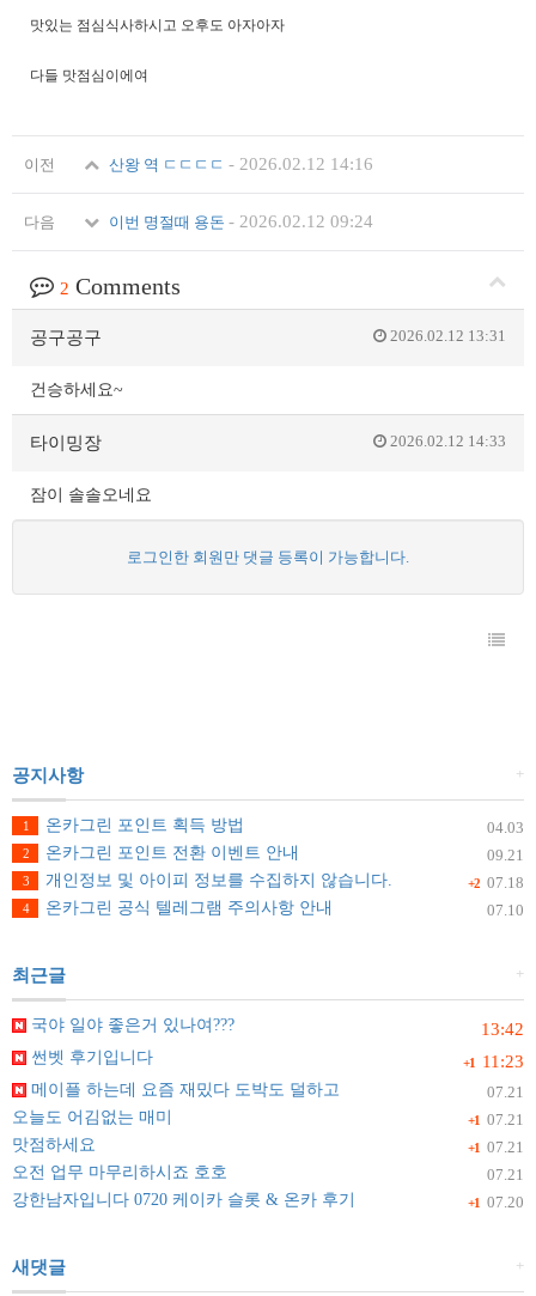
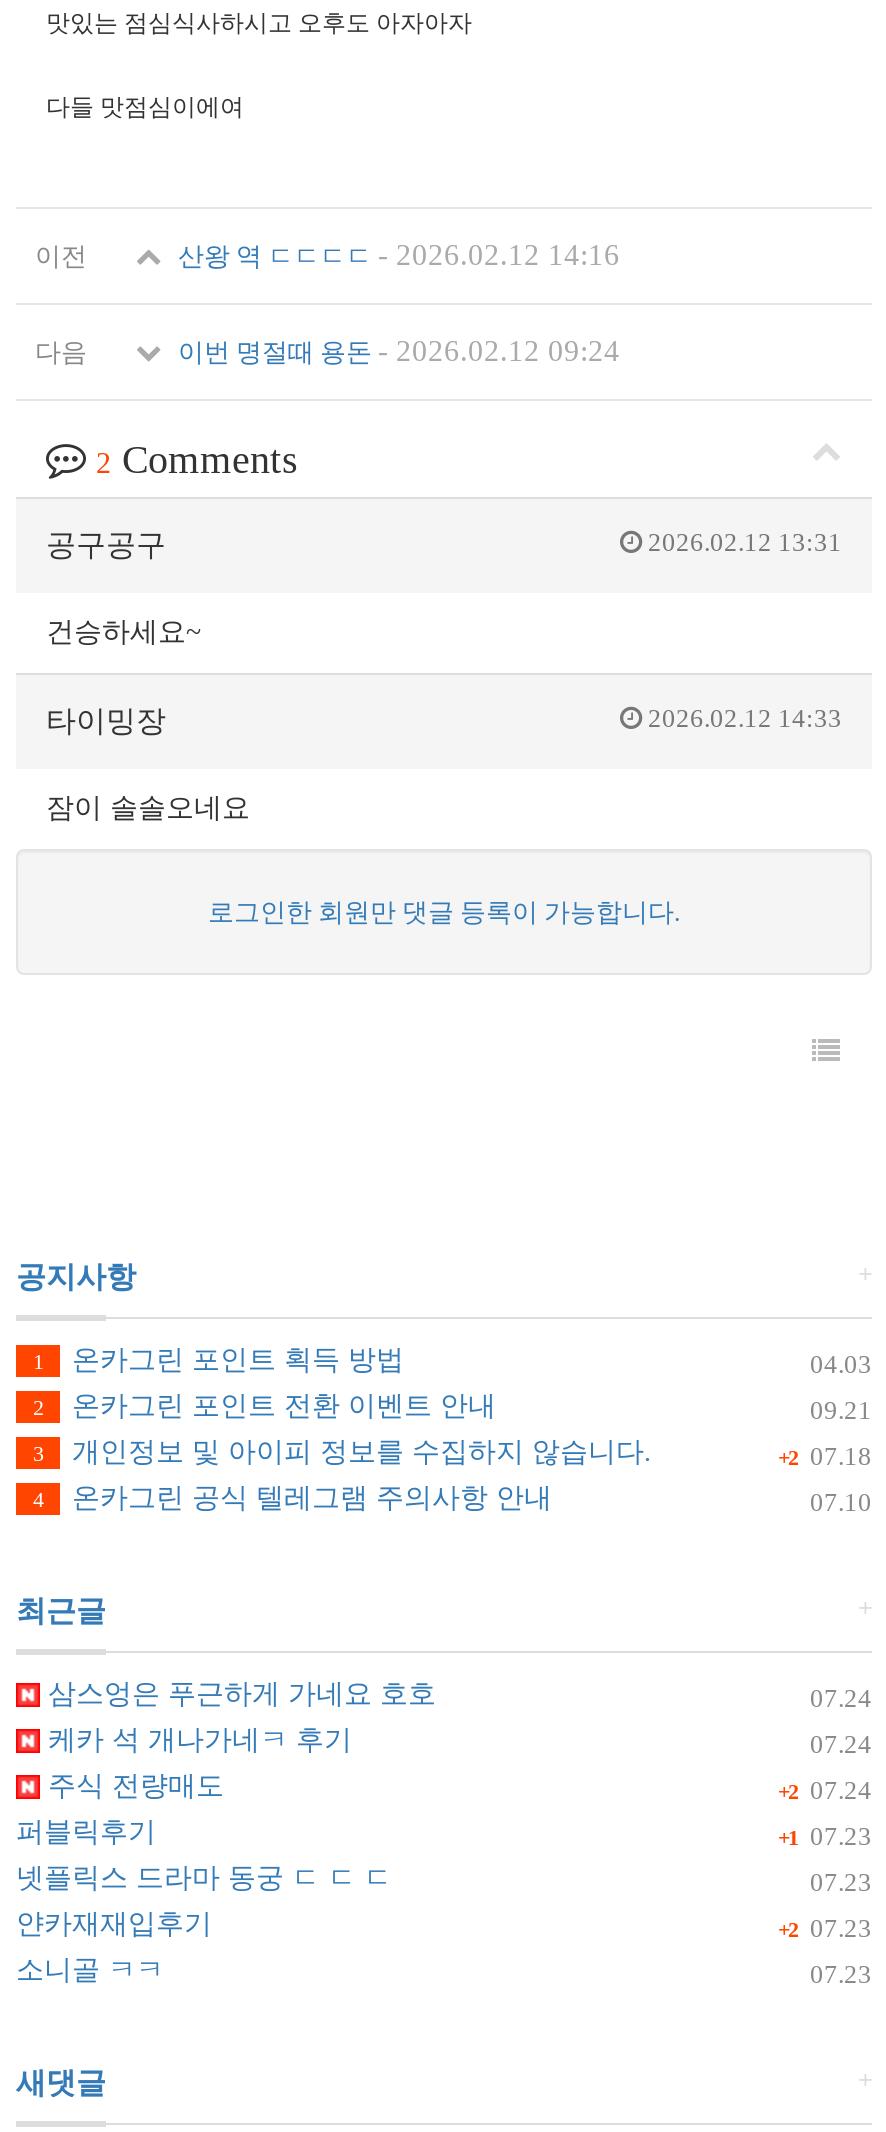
[26,1016,524,1039] 13:42 | 국야 일야 좋은거 있나여??? -> [40,1679,872,1713] 07.24 | 삼스엉은 푸근하게 가네요 호호
[26,1048,524,1071] +1 11:23 | 썬벳 후기입니다 -> [40,1725,872,1759] 07.24 | 케카 석 개나가네ㅋ 후기
[26,1081,524,1101] 07.21 | 메이플 하는데 요즘 재밌다 도박도 덜하고 -> [40,1771,872,1805] +2 07.24 | 주식 전량매도
[12,1108,524,1128] +1 07.21 | 오늘도 어김없는 매미 -> [16,1817,872,1851] +1 07.23 | 퍼블릭후기
[12,1136,524,1156] +1 07.21 | 맛점하세요 -> [16,1863,872,1897] 07.23 | 넷플릭스 드라마 동궁 ㄷ ㄷ ㄷ
[12,1163,524,1184] 07.21 | 오전 업무 마무리하시죠 호호 -> [16,1909,872,1943] +2 07.23 | 얀카재재입후기
[12,1191,524,1211] +1 07.20 | 강한남자입니다 0720 케이카 슬롯 & 온카 후기 -> [16,1955,872,1989] 07.23 | 소니골 ㅋㅋ

